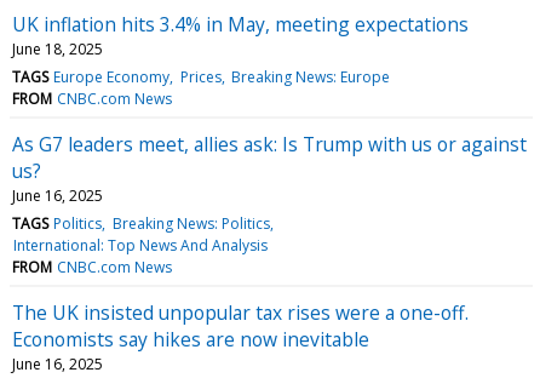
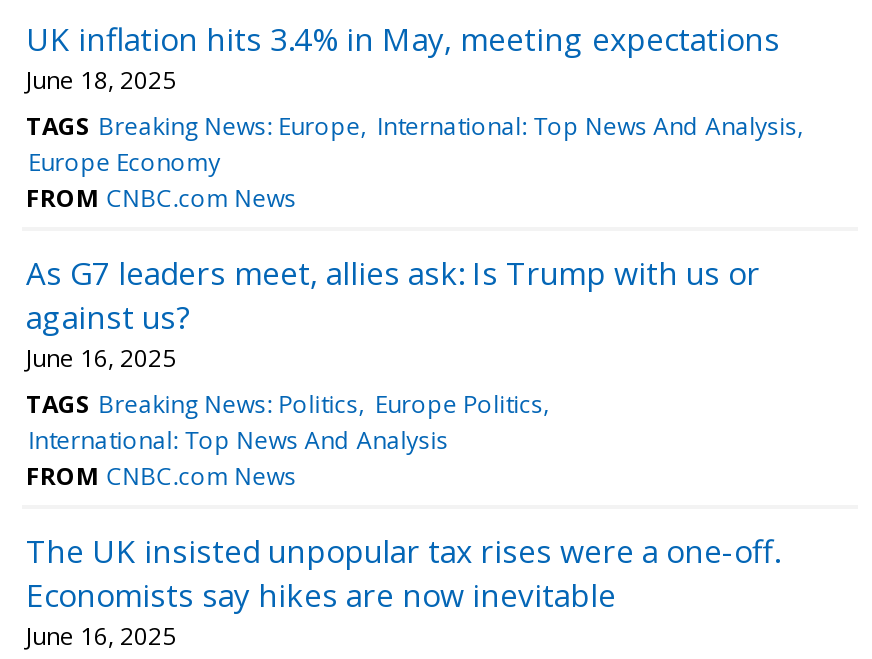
[12,67,390,87] TAGS Europe Economy Prices Breaking News: Europe -> [26,109,797,179] TAGS Breaking News: Europe International: Top News And Analysis | Europe Economy
[12,213,270,234] TAGS Politics Breaking News: Politics -> [26,387,543,421] TAGS Breaking News: Politics Europe Politics

